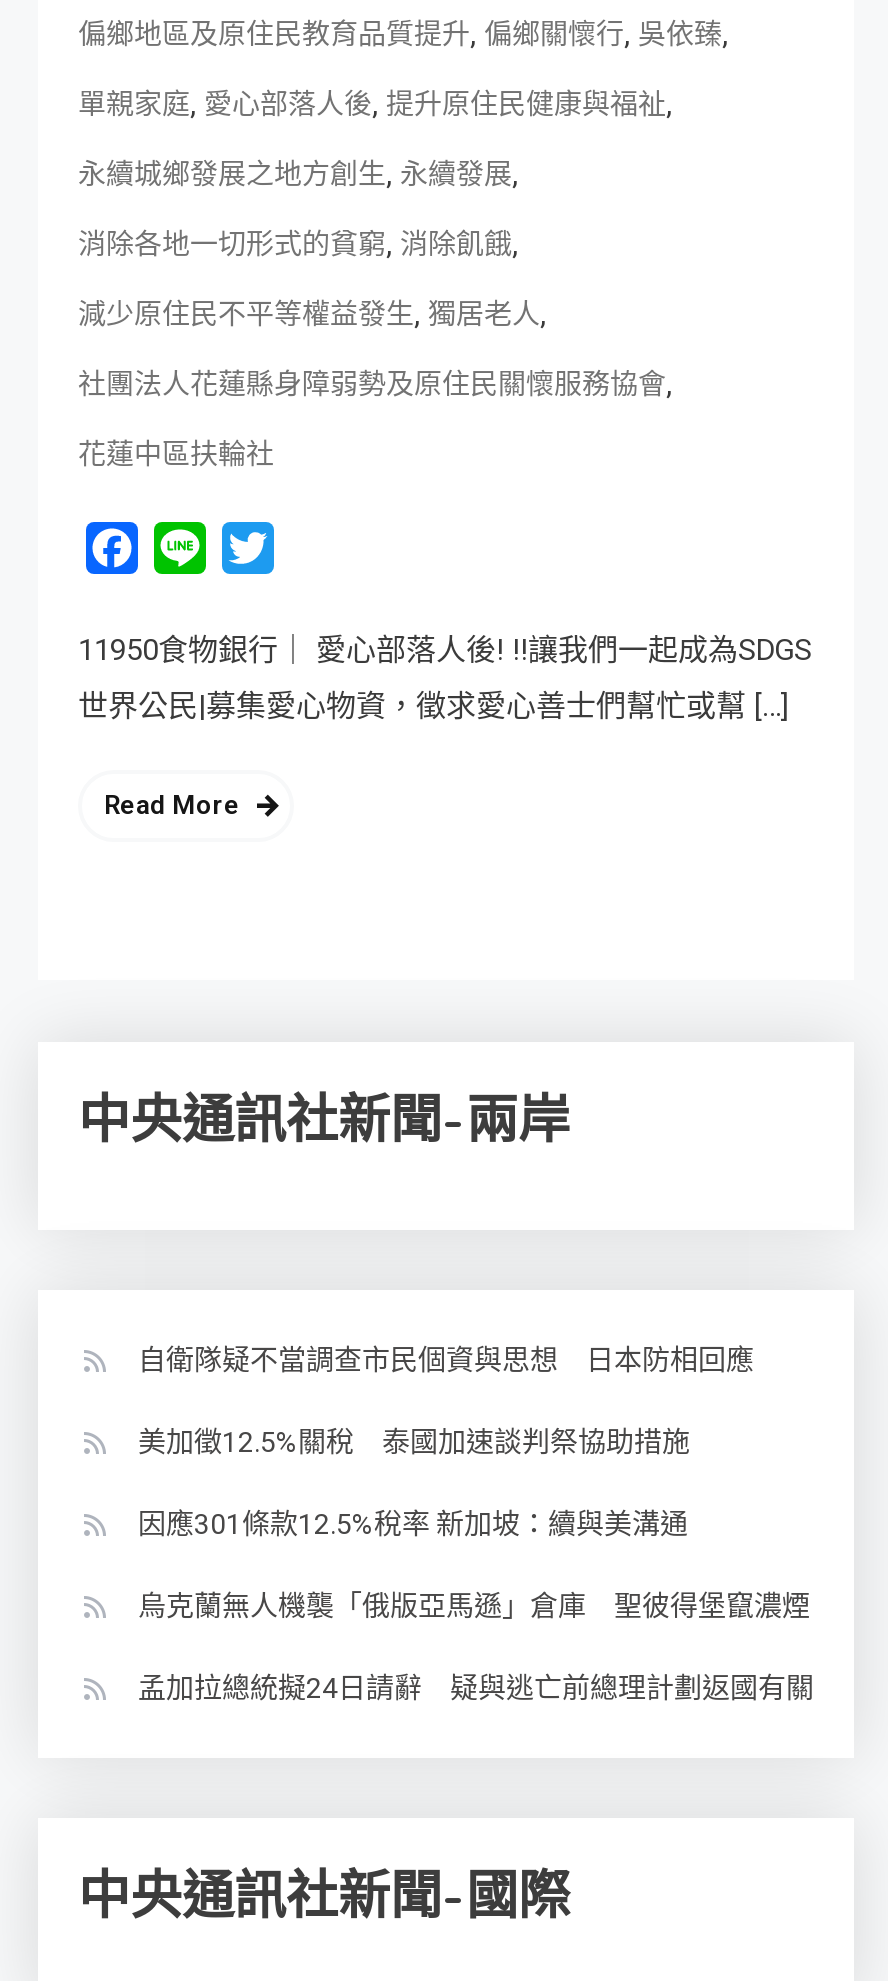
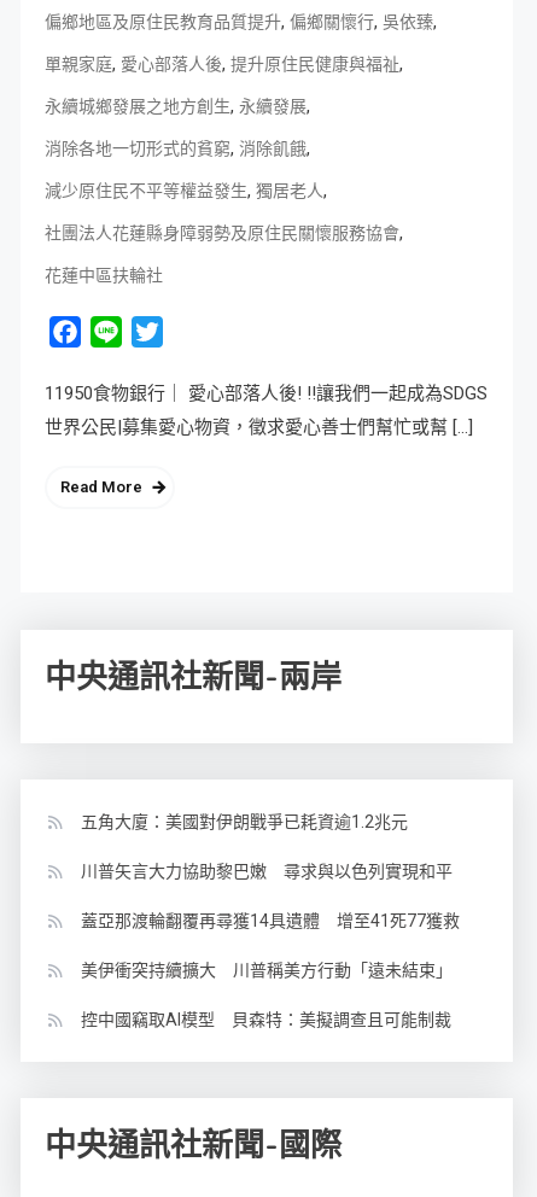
[138,1344,754,1376] 自衛隊疑不當調查市民個資與思想 日本防相回應 -> [81,812,408,832] 五角大廈：美國對伊朗戰爭已耗資逾1.2兆元
[138,1426,690,1458] 美加徵12.5%關稅 泰國加速談判祭協助措施 -> [81,862,453,881] 川普矢言大力協助黎巴嫩 尋求與以色列實現和平
[138,1508,688,1540] 因應301條款12.5%稅率 新加坡：續與美溝通 -> [81,911,460,930] 蓋亞那渡輪翻覆再尋獲14具遺體 增至41死77獲救
[138,1590,810,1622] 烏克蘭無人機襲「俄版亞馬遜」倉庫 聖彼得堡竄濃煙 -> [81,961,453,980] 美伊衝突持續擴大 川普稱美方行動「遠未結束」
[138,1672,814,1704] 孟加拉總統擬24日請辭 疑與逃亡前總理計劃返國有關 -> [81,1010,451,1029] 控中國竊取AI模型 貝森特：美擬調查且可能制裁

